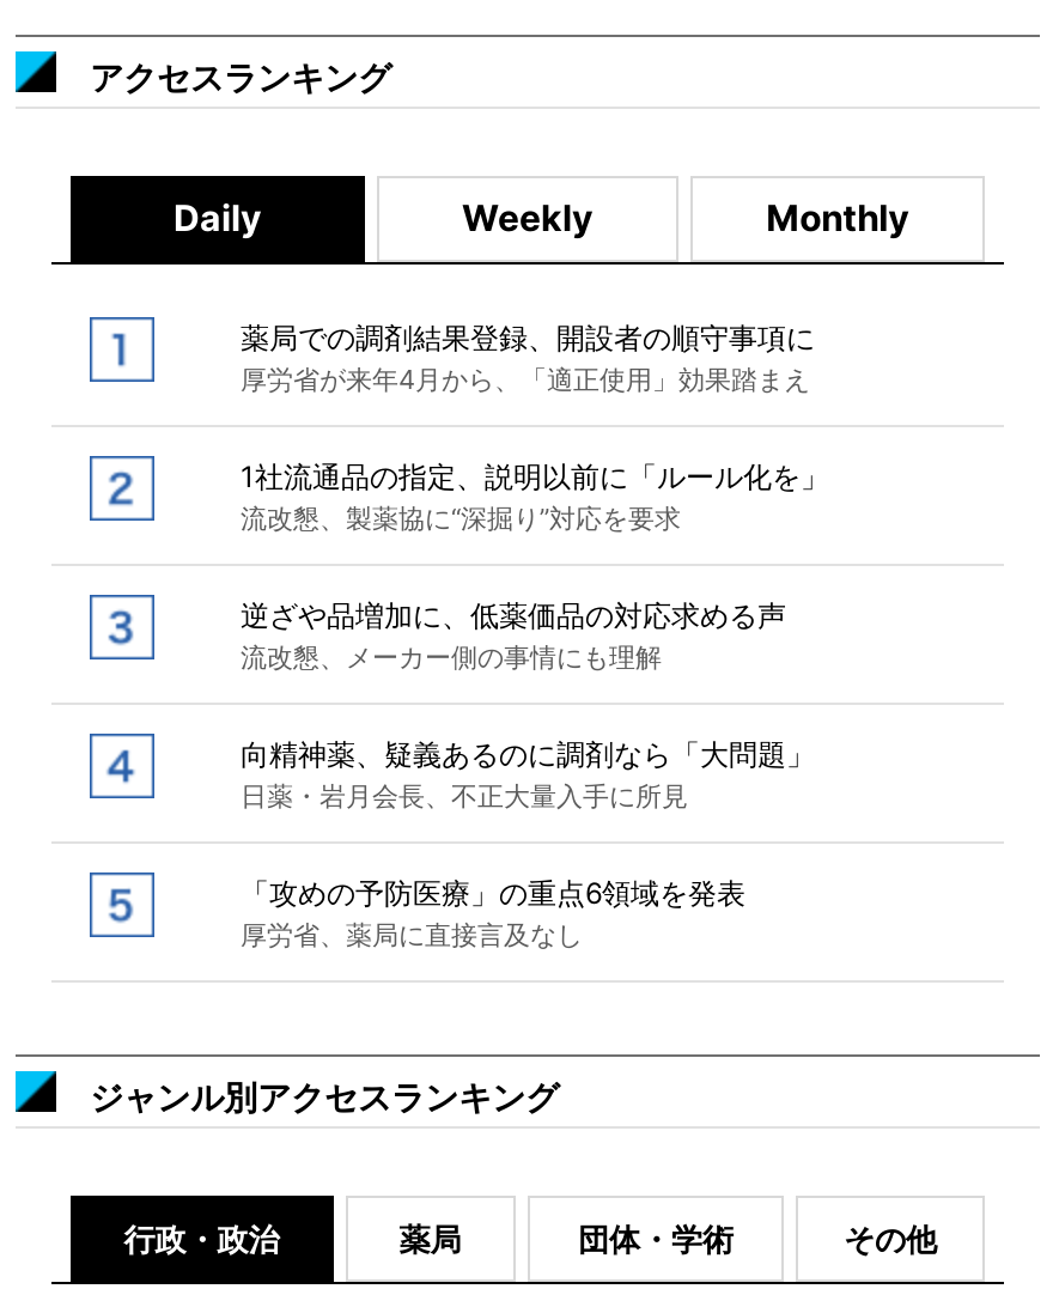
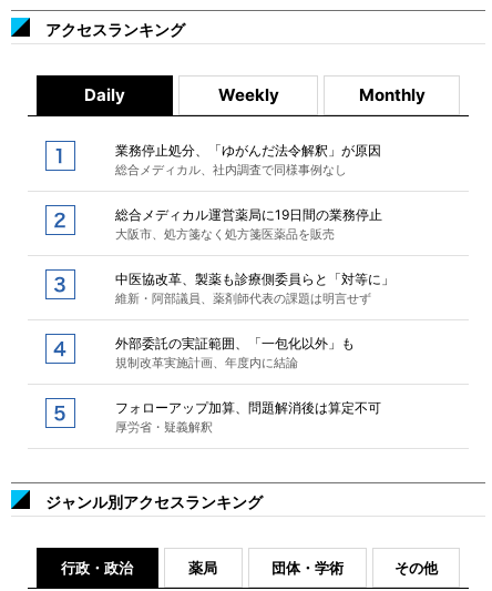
[241,320,815,396] 薬局での調剤結果登録、開設者の順守事項に | 厚労省が来年4月から、「適正使用」効果踏まえ -> [115,142,381,177] 業務停止処分、「ゆがんだ法令解釈」が原因 | 総合メディカル、社内調査で同様事例なし
[241,458,829,535] 1社流通品の指定、説明以前に「ルール化を」 | 流改懇、製薬協に“深掘り”対応を要求 -> [115,206,382,242] 総合メディカル運営薬局に19日間の業務停止 | 大阪市、処方箋なく処方箋医薬品を販売
[241,597,786,674] 逆ざや品増加に、低薬価品の対応求める声 | 流改懇、メーカー側の事情にも理解 -> [115,271,394,306] 中医協改革、製薬も診療側委員らと「対等に」 | 維新・阿部議員、薬剤師代表の課題は明言せず
[241,736,815,813] 向精神薬、疑義あるのに調剤なら「大問題」 | 日薬・岩月会長、不正大量入手に所見 -> [115,335,355,370] 外部委託の実証範囲、「一包化以外」も | 規制改革実施計画、年度内に結論
[241,875,745,952] 「攻めの予防医療」の重点6領域を発表 | 厚労省、薬局に直接言及なし -> [115,399,381,435] フォローアップ加算、問題解消後は算定不可 | 厚労省・疑義解釈

